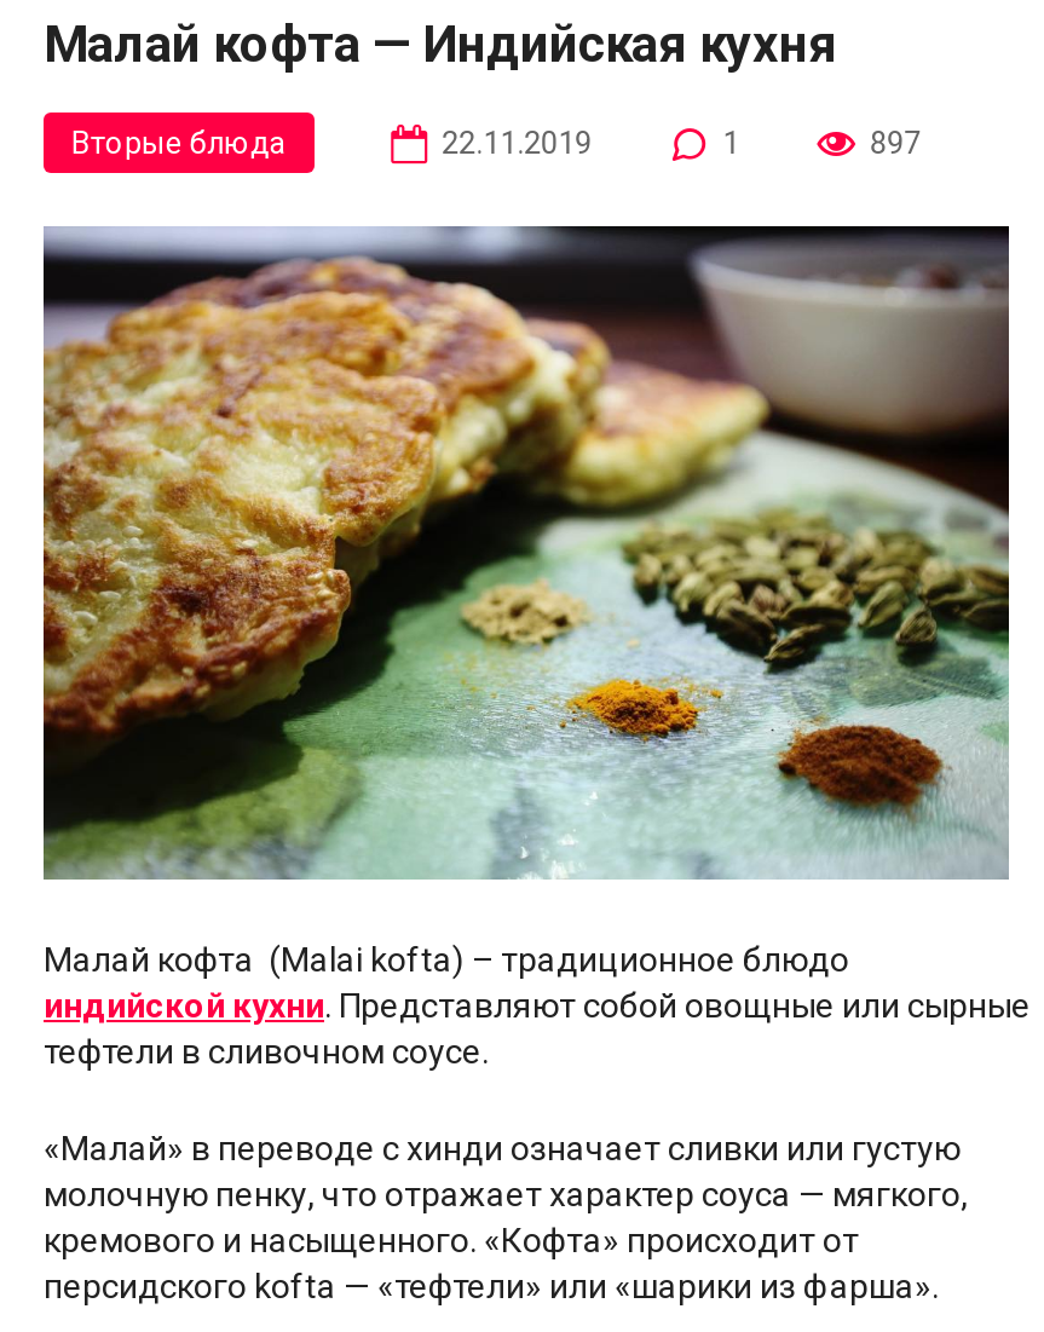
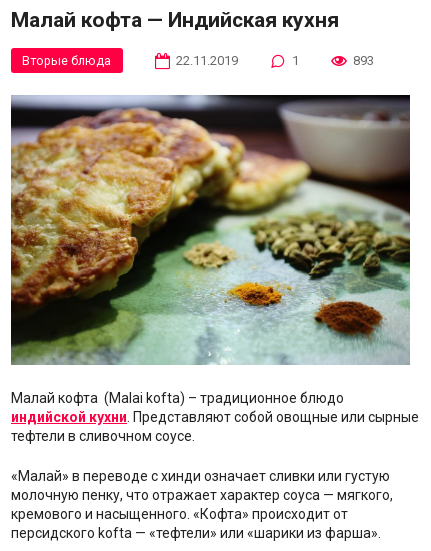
[870,125,921,161] 897 -> [353,53,374,68] 893

